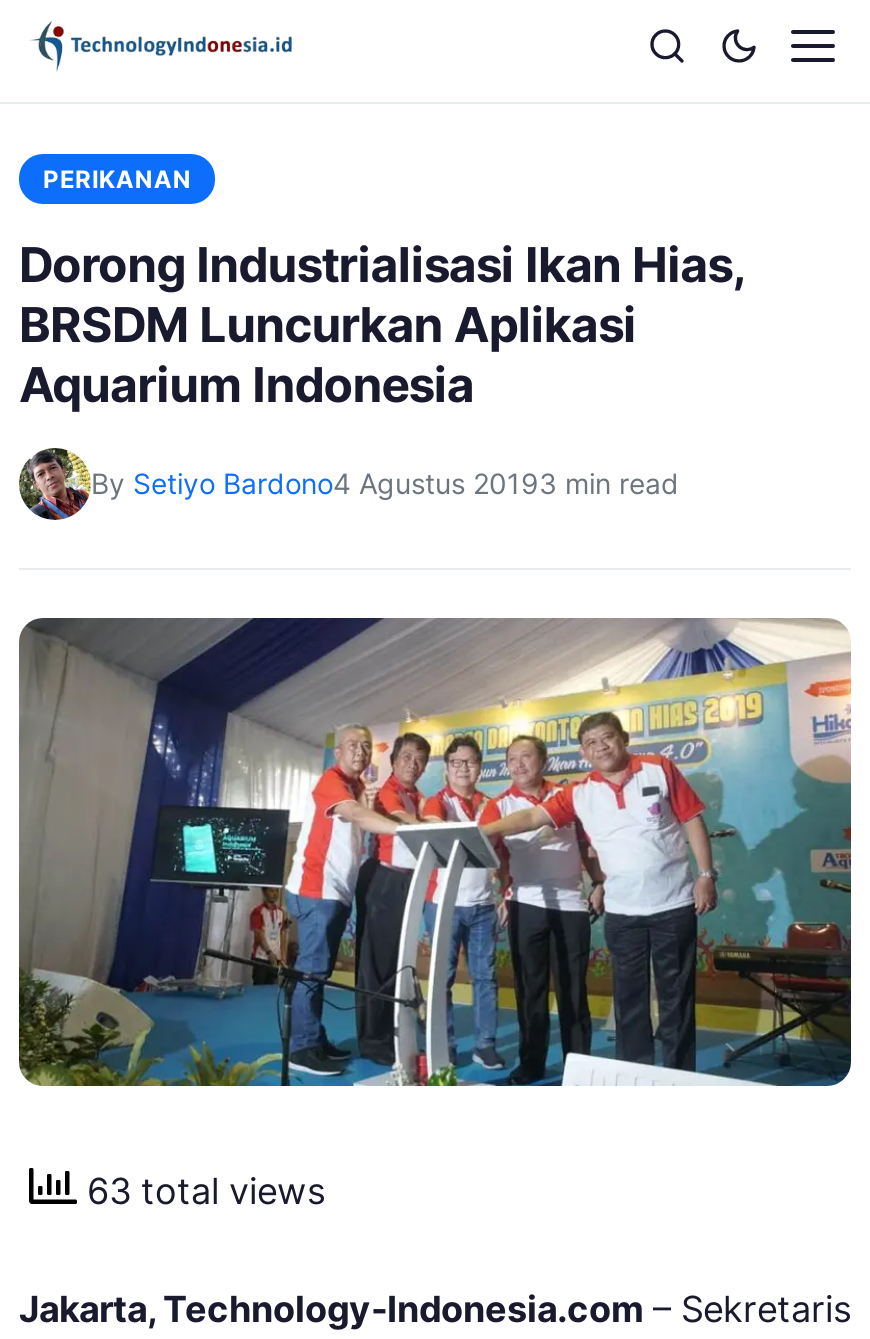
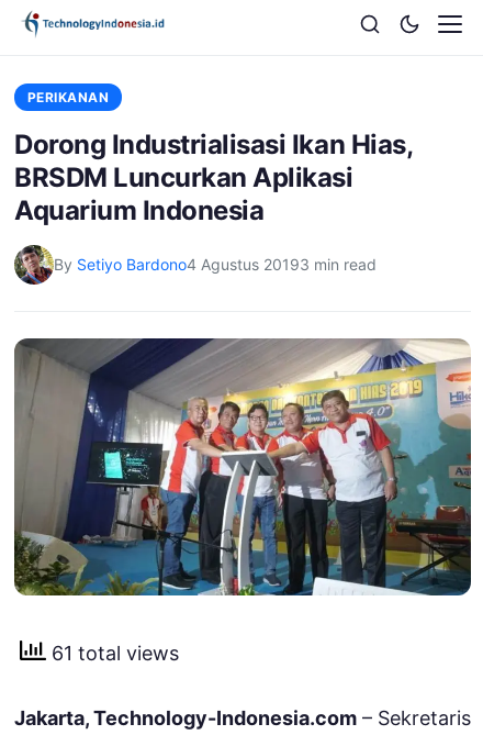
[77,1170,325,1212] 63 total views -> [46,642,179,665] 61 total views

